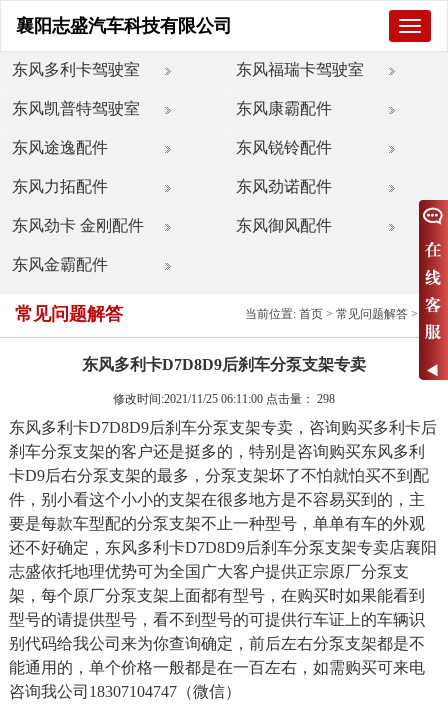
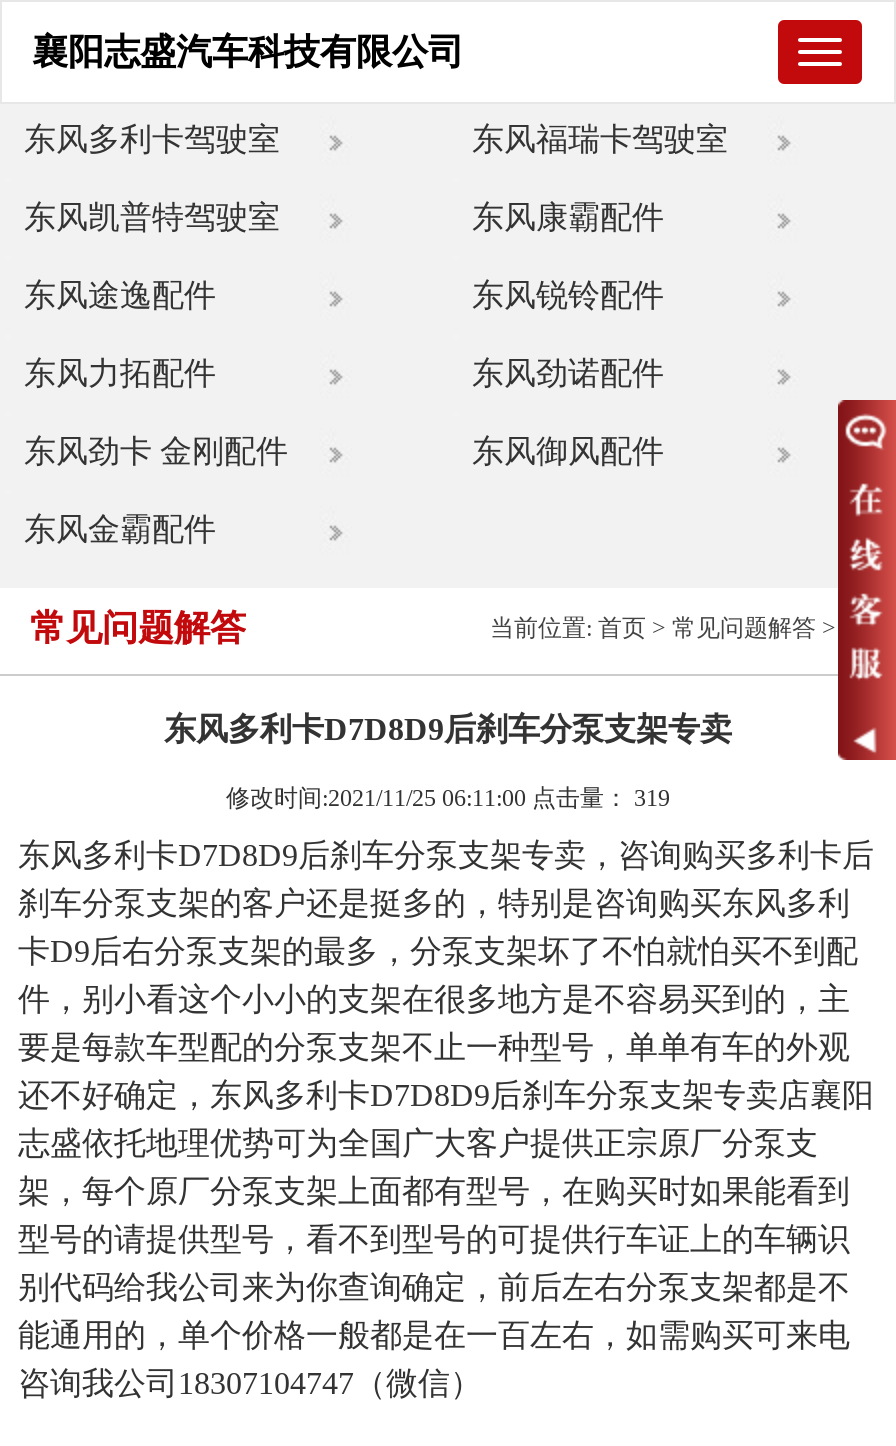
[113,392,335,406] 修改时间:2021/11/25 06:11:00 点击量：298 -> [226,784,670,812] 修改时间:2021/11/25 06:11:00 点击量：319

